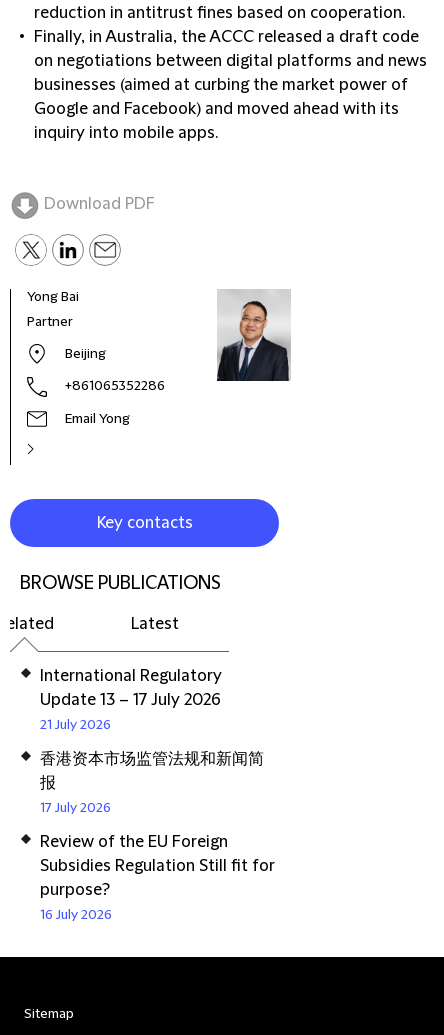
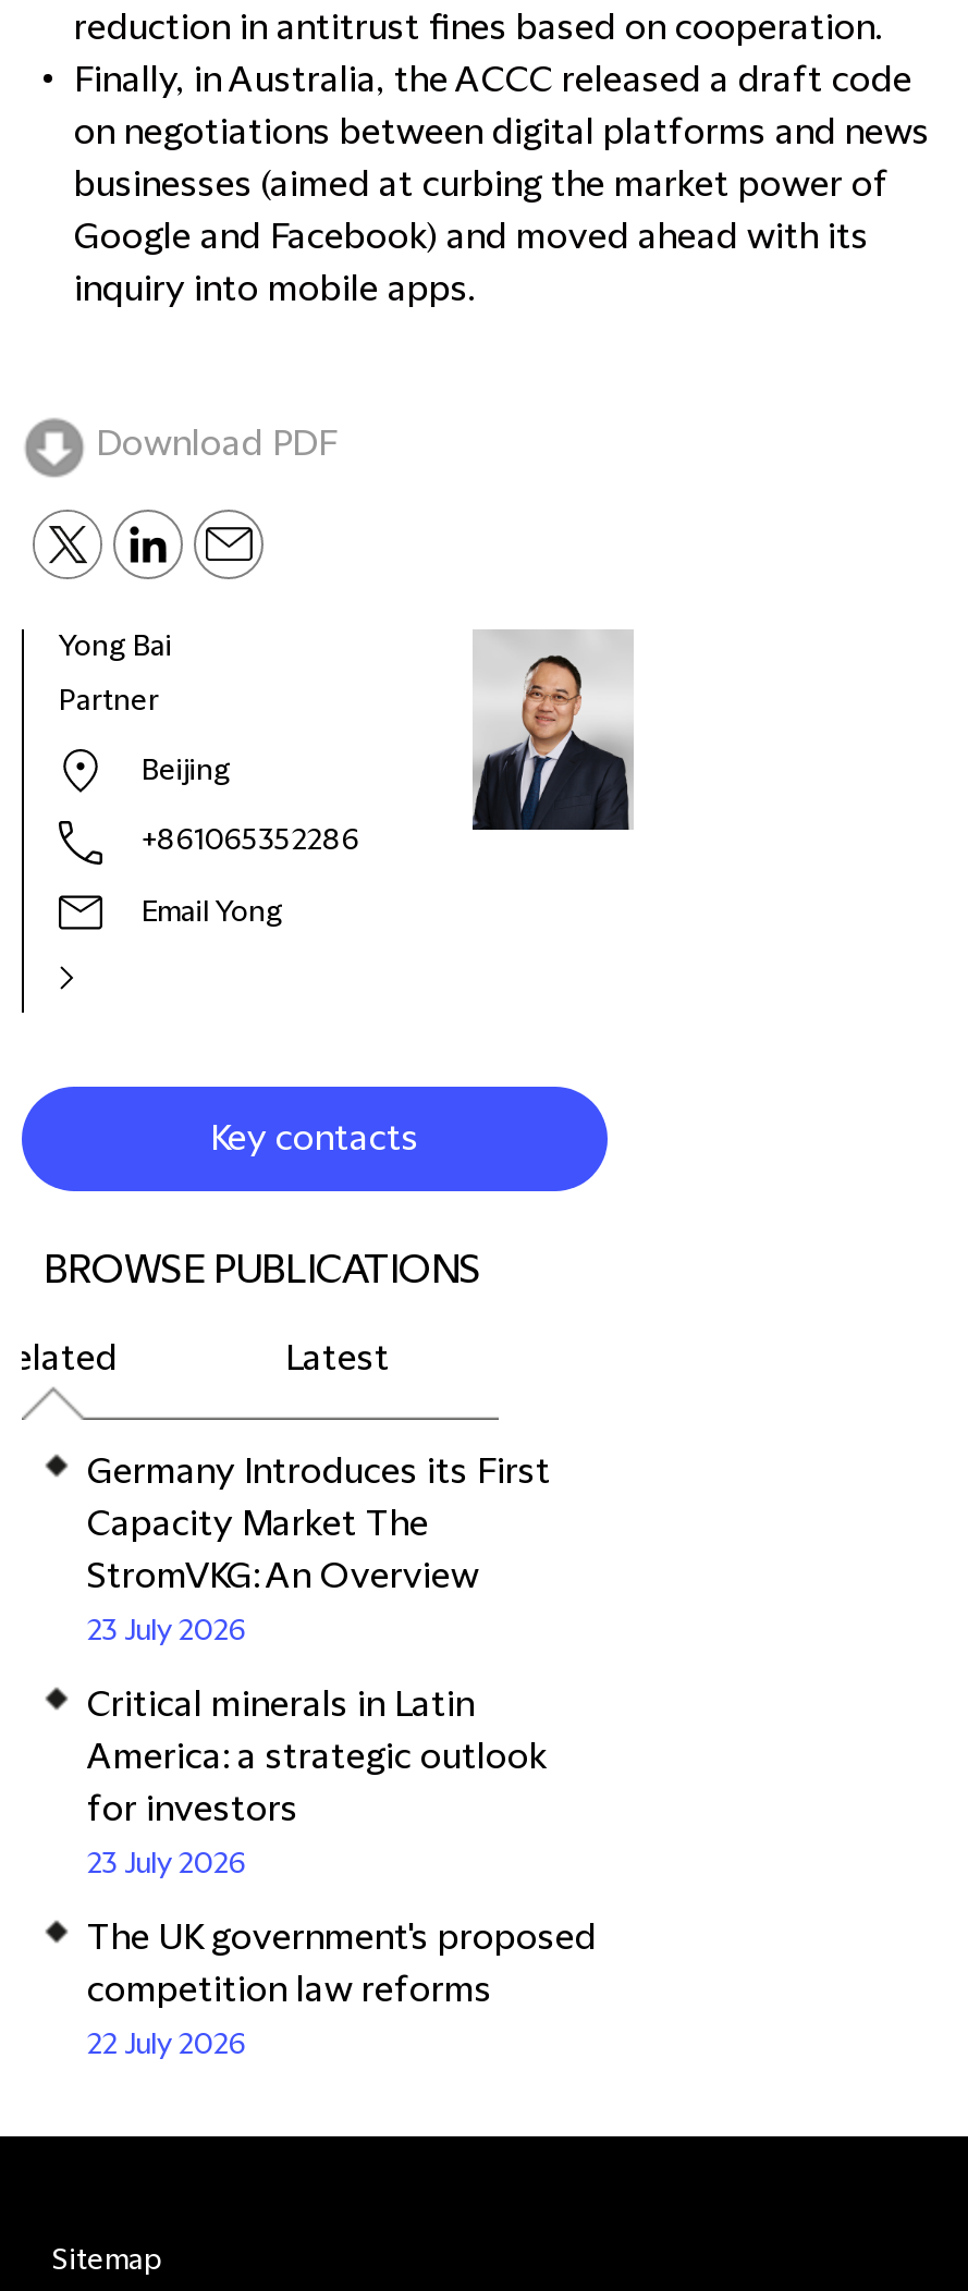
[40,667,222,733] International Regulatory | Update 13 – 17 July 2026 | 21 July 2026 -> [87,1453,551,1649] Germany Introduces its First | Capacity Market The | StromVKG: An Overview | 23 July 2026
[40,750,264,816] 香港资本市场监管法规和新闻简 | 报 | 17 July 2026 -> [87,1686,547,1882] Critical minerals in Latin | America: a strategic outlook | for investors | 23 July 2026
[40,833,275,923] Review of the EU Foreign | Subsidies Regulation Still fit for | purpose? | 16 July 2026 -> [87,1919,597,2062] The UK government's proposed | competition law reforms | 22 July 2026

